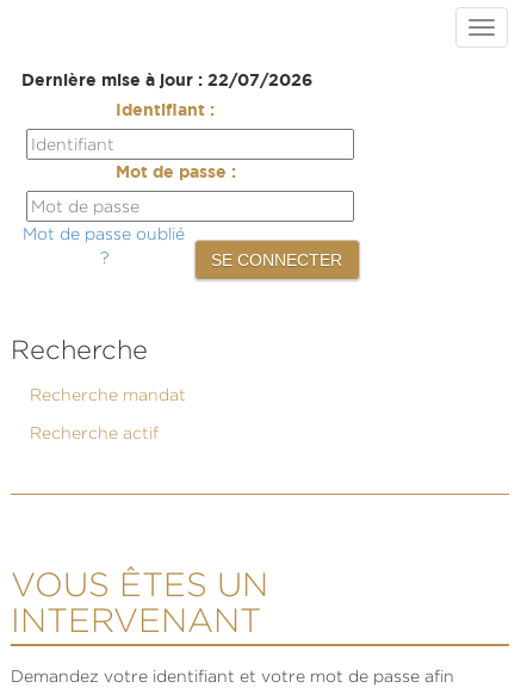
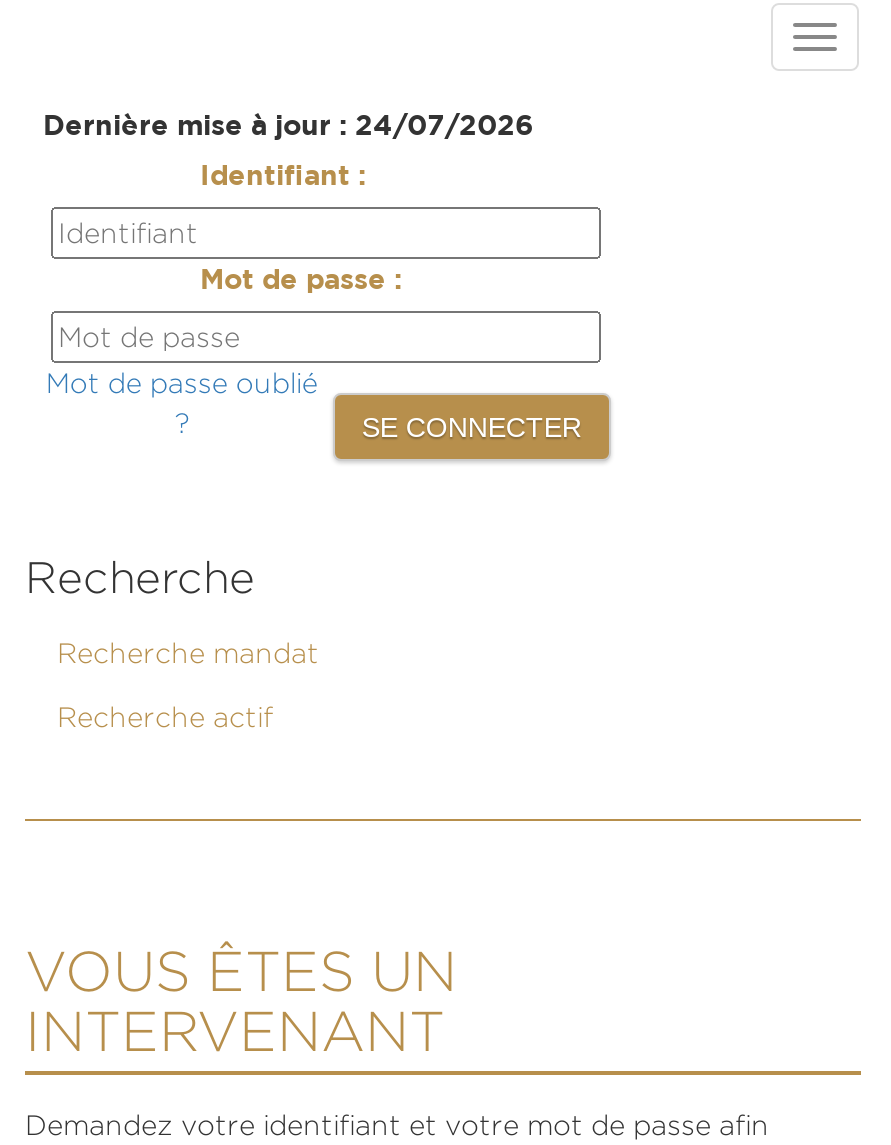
[21,74,312,88] Dernière mise à jour : 22/07/2026 -> [43,115,533,139] Dernière mise à jour : 24/07/2026

